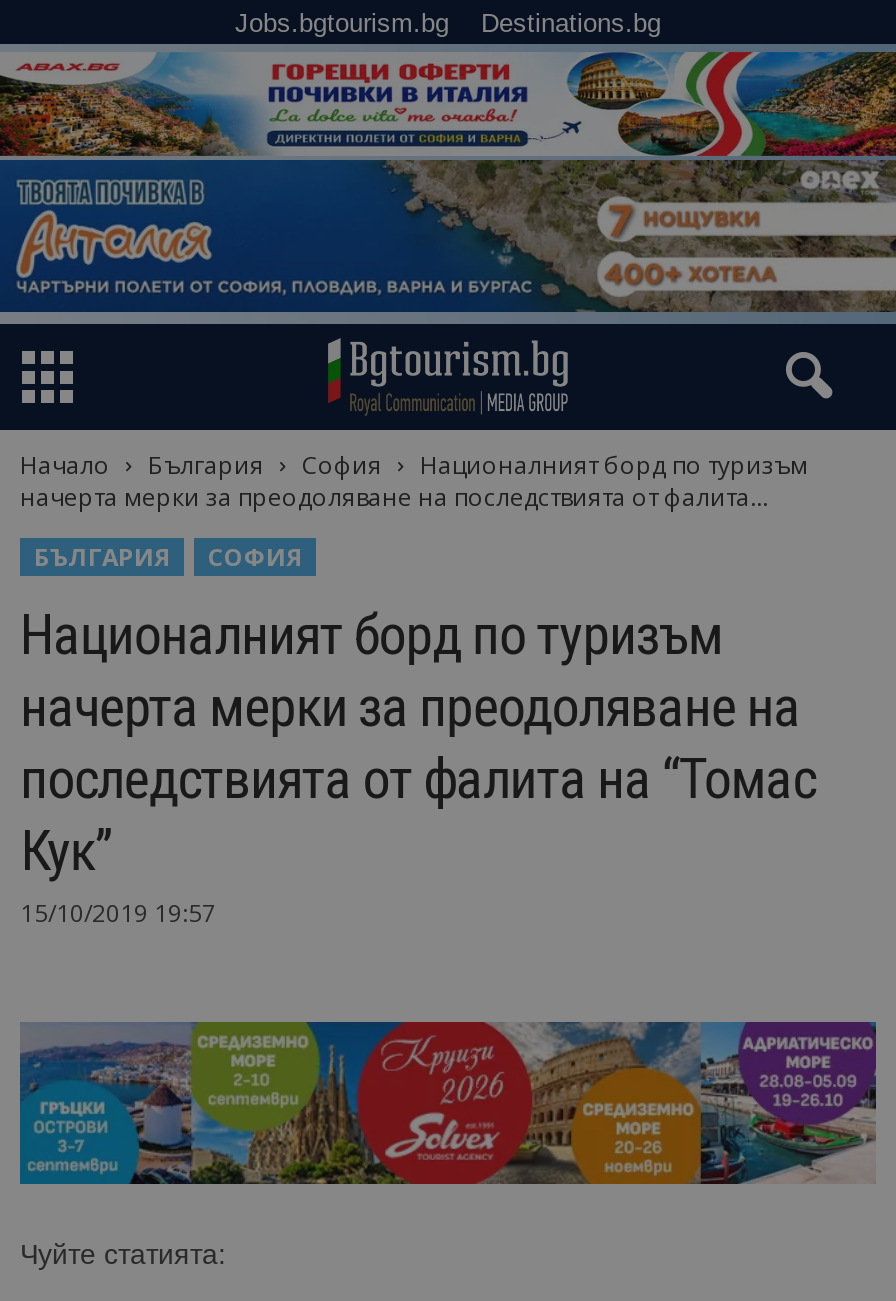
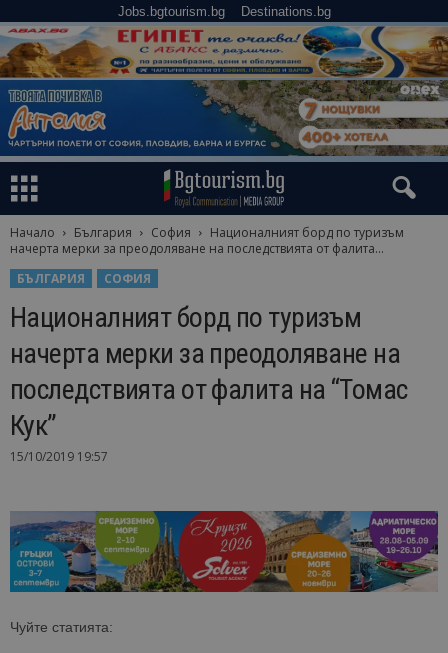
[6,50,890,158] [image] -> [3,25,445,79] [image]

